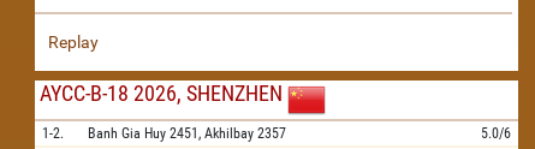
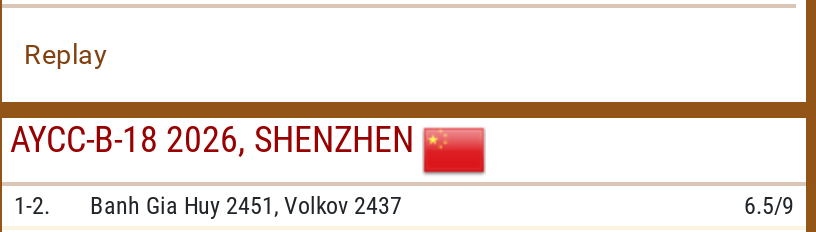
[88,125,286,142] Banh Gia Huy 2451, Akhilbay 2357 -> [90,192,402,220] Banh Gia Huy 2451, Volkov 2437
[481,125,511,142] 5.0/6 -> [744,192,794,220] 6.5/9

